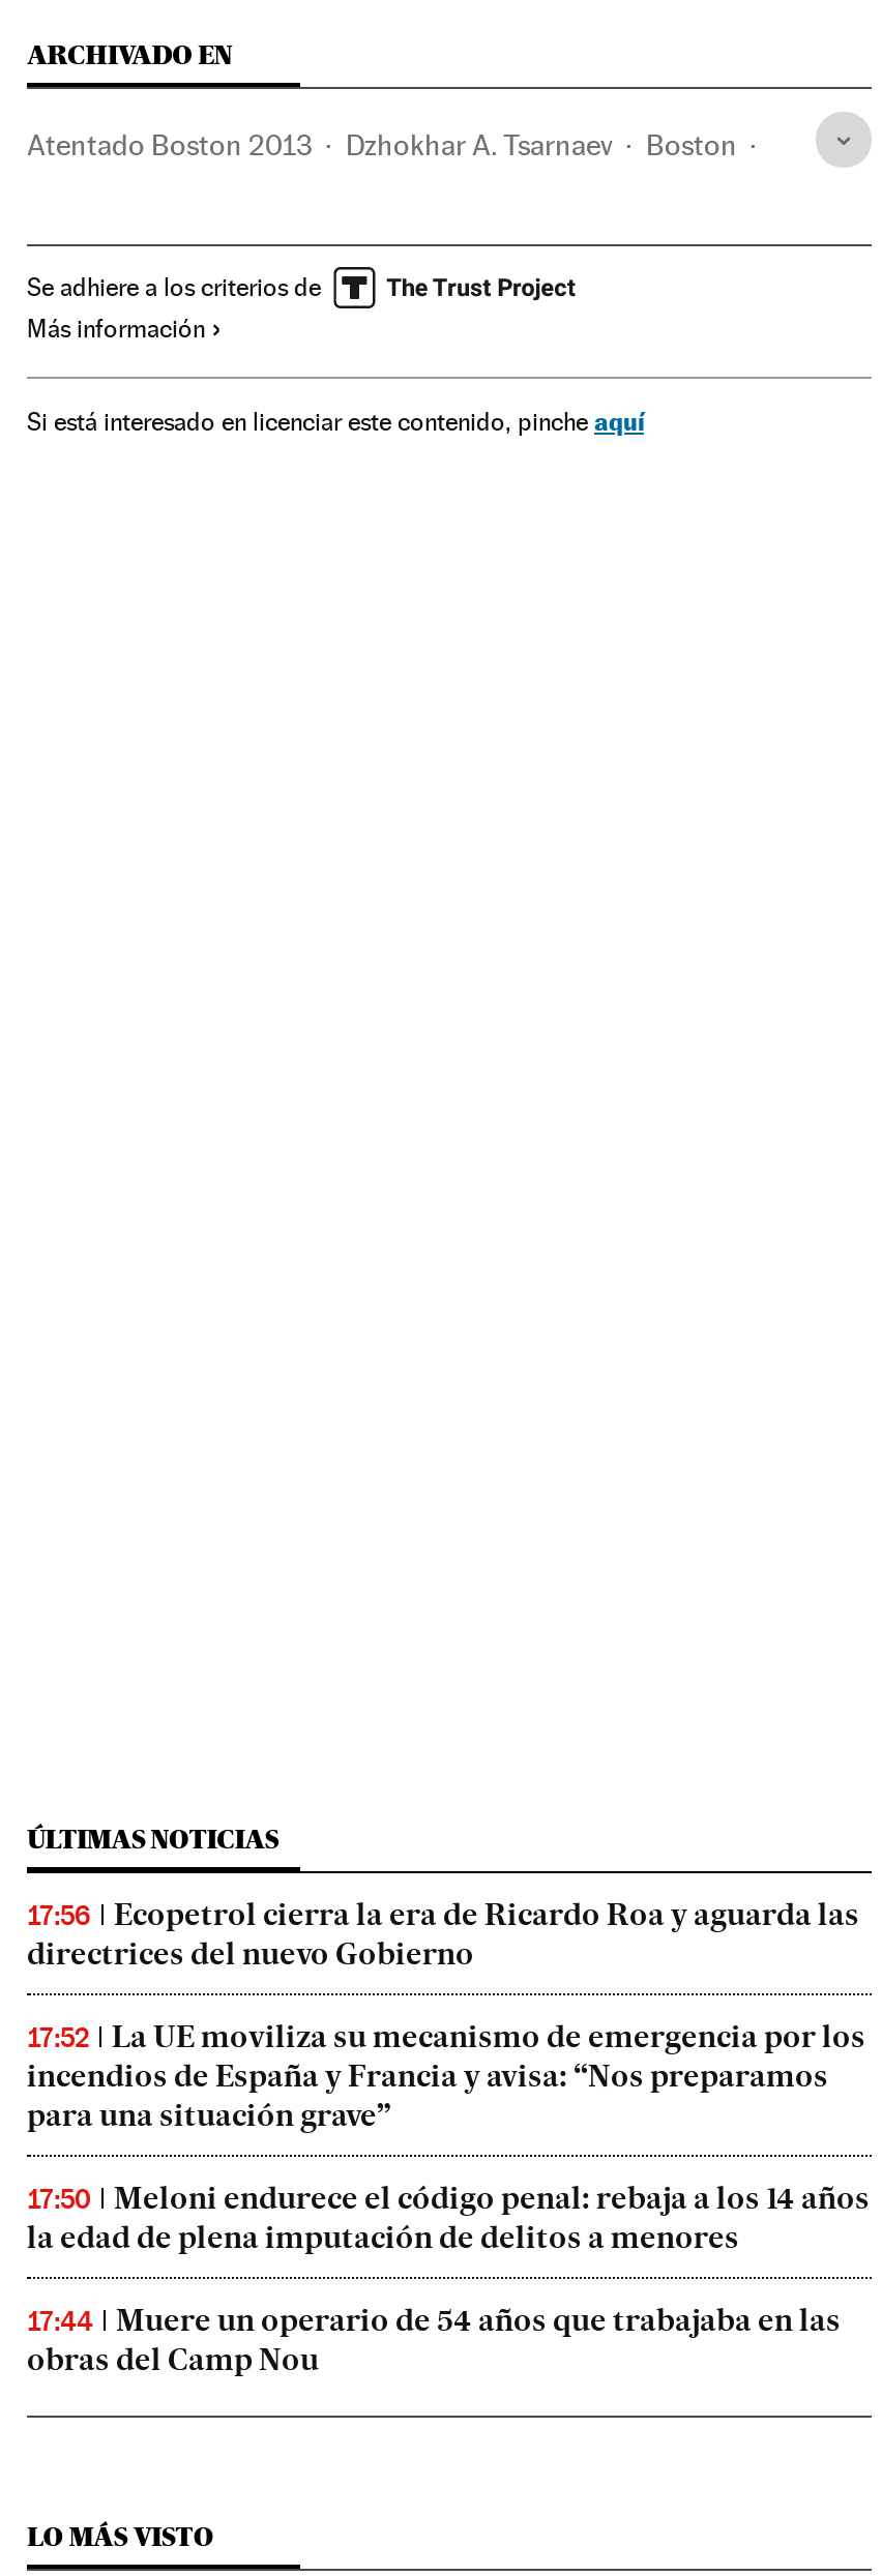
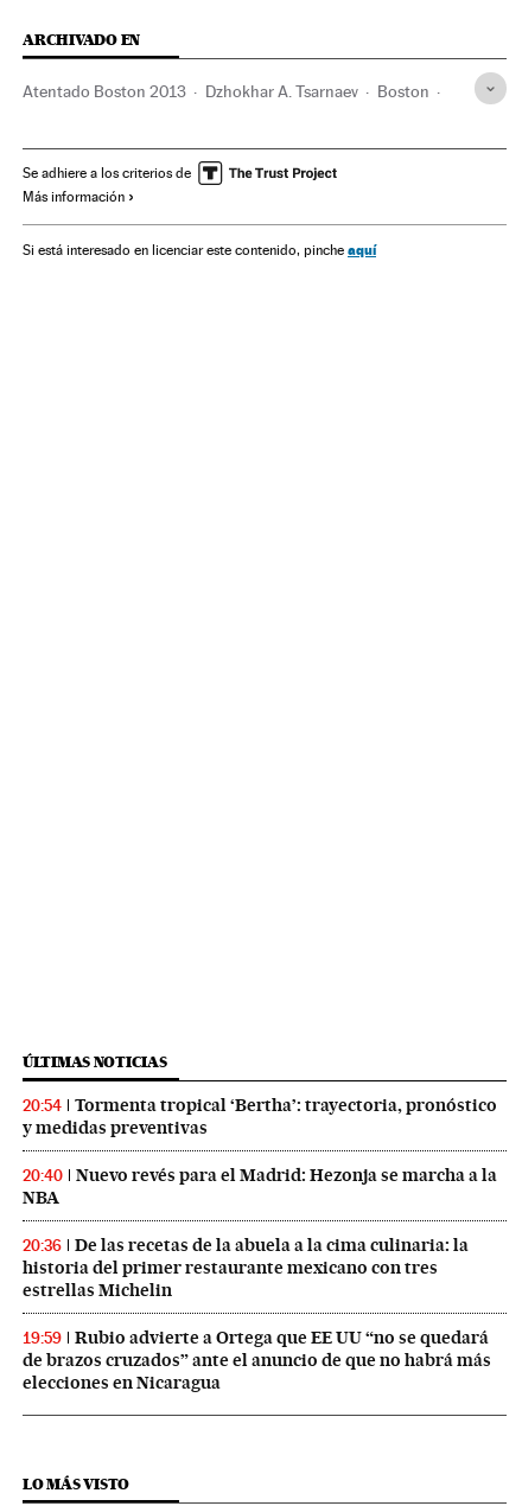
[27,1896,859,1973] 17:56 | Ecopetrol cierra la era de Ricardo Roa y aguarda las | directrices del nuevo Gobierno -> [23,1095,497,1139] 20:54 | Tormenta tropical ‘Bertha’: trayectoria, pronóstico | y medidas preventivas
[27,2018,865,2134] 17:52 | La UE moviliza su mecanismo de emergencia por los | incendios de España y Francia y avisa: “Nos preparamos | para una situación grave” -> [23,1165,497,1208] 20:40 | Nuevo revés para el Madrid: Hezonja se marcha a la | NBA
[27,2180,870,2256] 17:50 | Meloni endurece el código penal: rebaja a los 14 años | la edad de plena imputación de delitos a menores -> [23,1235,469,1301] 20:36 | De las recetas de la abuela a la cima culinaria: la | historia del primer restaurante mexicano con tres | estrellas Michelin
[27,2302,841,2379] 17:44 | Muere un operario de 54 años que trabajaba en las | obras del Camp Nou -> [23,1327,491,1393] 19:59 | Rubio advierte a Ortega que EE UU “no se quedará | de brazos cruzados” ante el anuncio de que no habrá más | elecciones en Nicaragua

